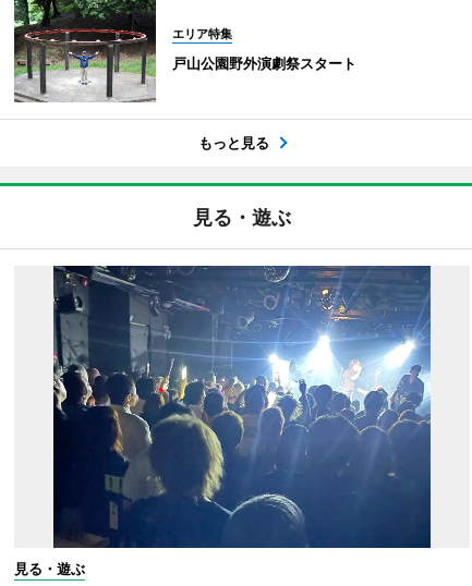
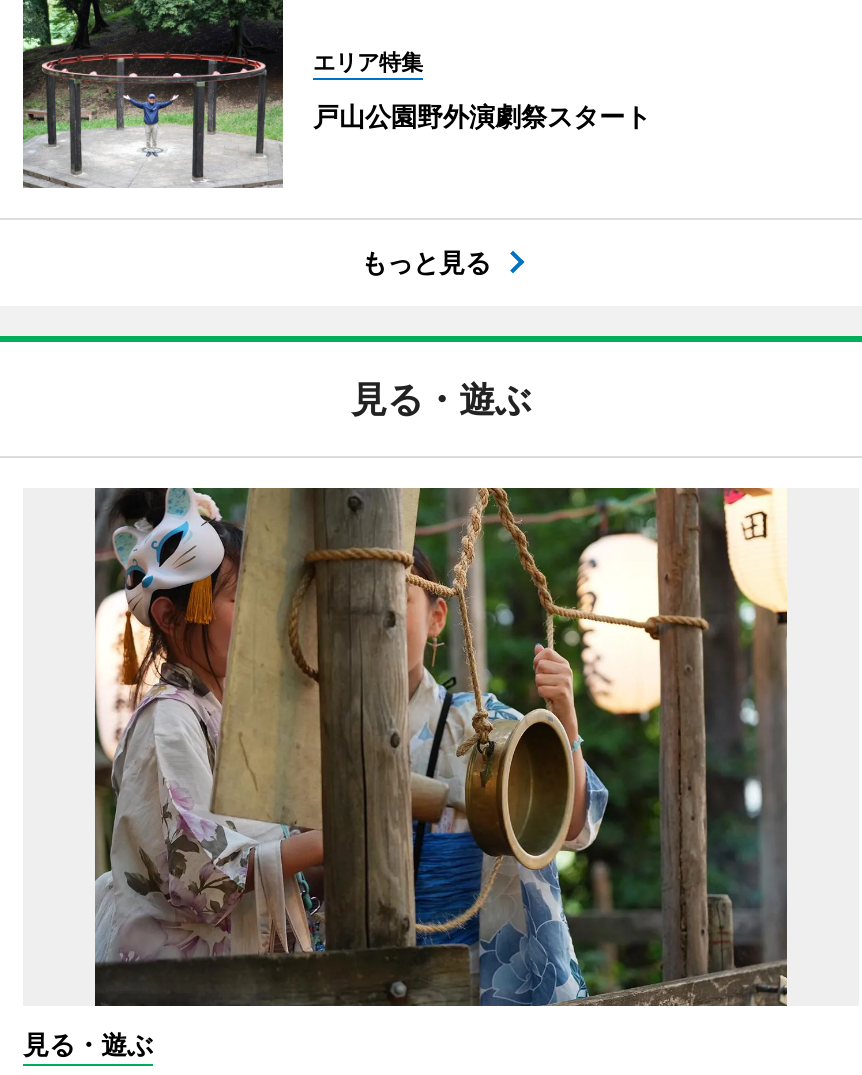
[52,265,432,549] [image] -> [93,486,789,1008] [image]

